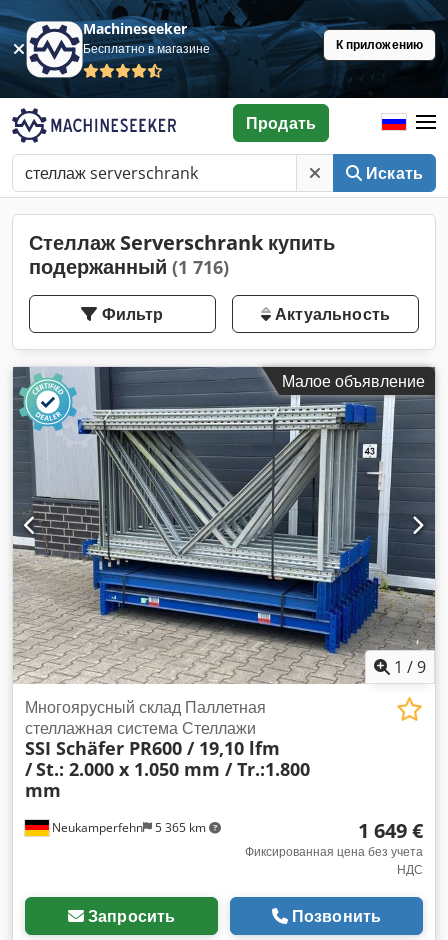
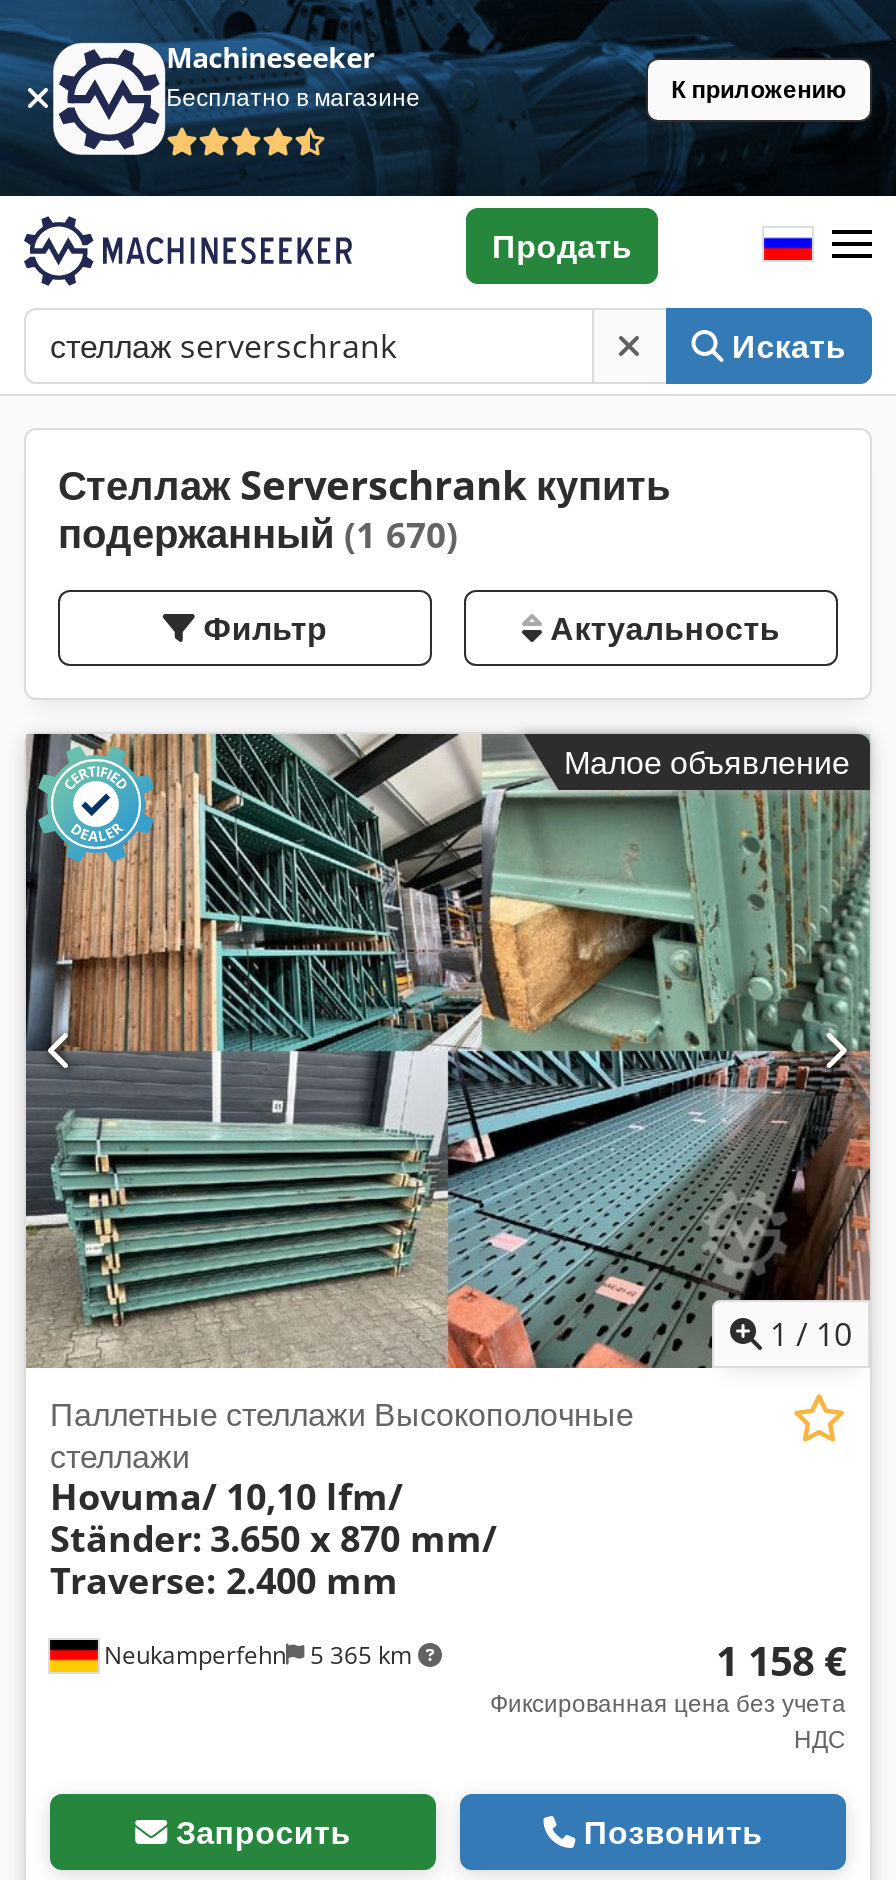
[29,253,229,280] подержанный (1 716) -> [58,506,458,560] подержанный (1 670)
[13,366,436,684] [image] | 1 / 9 -> [24,732,872,1368] [image] | 1 / 10
[25,695,310,801] Многоярусный склад Паллетная | стеллажная система Стеллажи | SSI Schäfer PR600 / 19,10 lfm | / St.: 2.000 x 1.050 mm / Tr.:1.800 | mm -> [50,1391,634,1603] Паллетные стеллажи Высокополочные | стеллажи | Hovuma/ 10,10 lfm/ | Ständer: 3.650 x 870 mm/ | Traverse: 2.400 mm
[358,816,423,843] 1 649 € -> [716,1633,846,1687] 1 158 €

